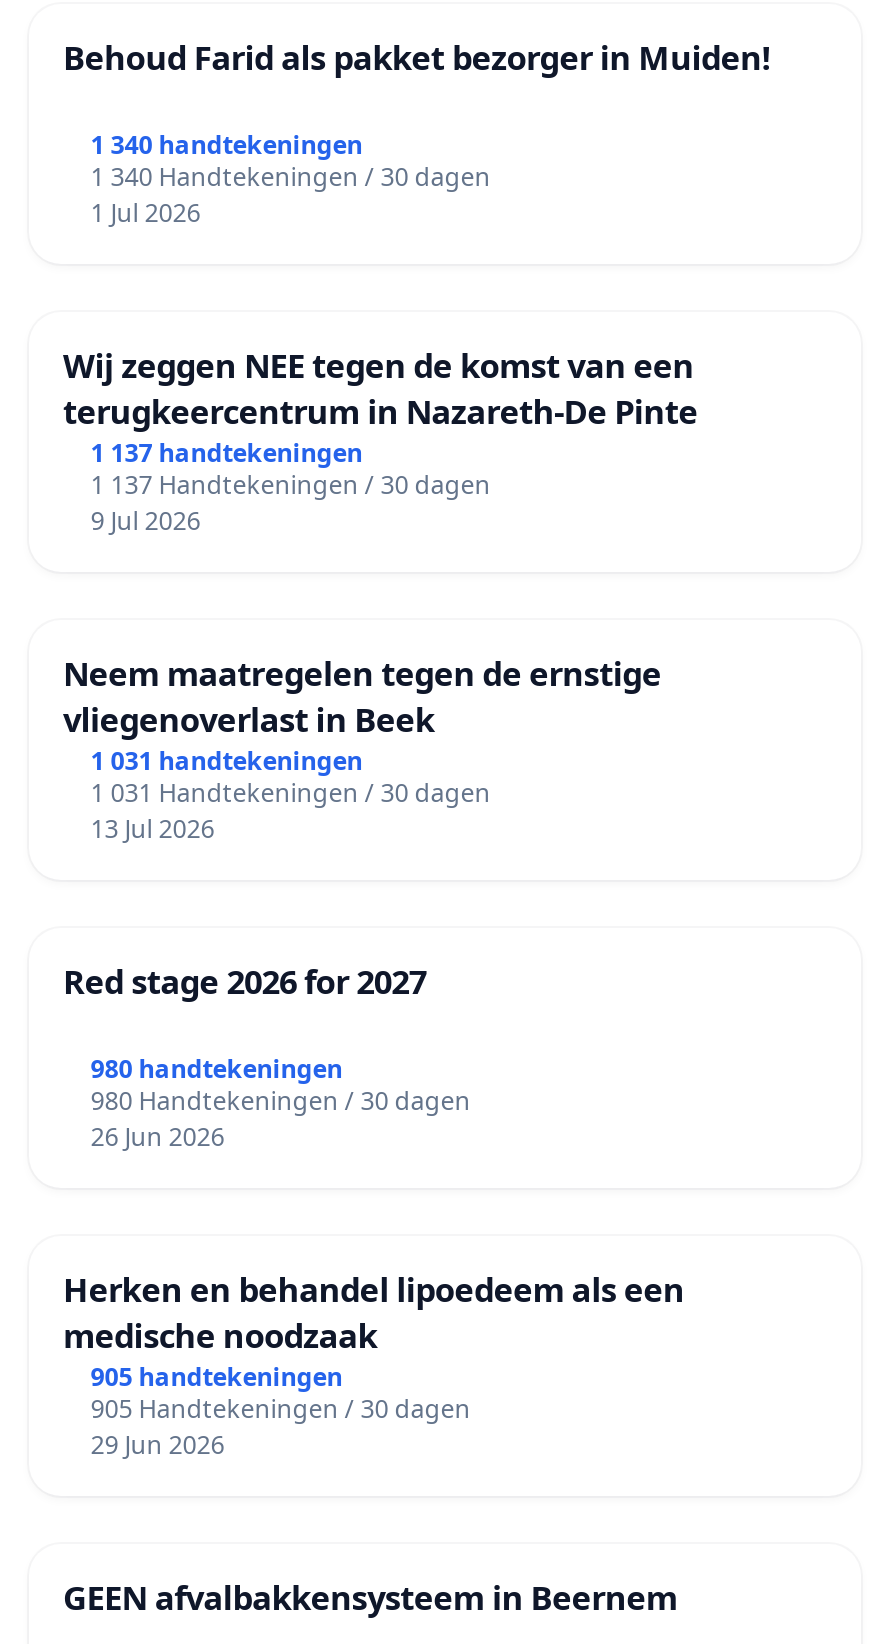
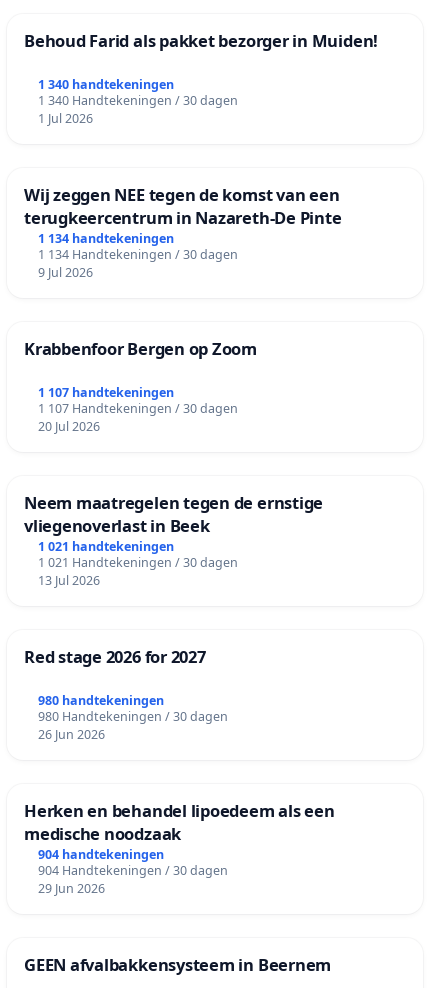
[91,436,363,470] 1 137 handtekeningen -> [38,230,174,247] 1 134 handtekeningen
[91,468,491,502] 1 137 Handtekeningen / 30 dagen -> [38,246,238,263] 1 134 Handtekeningen / 30 dagen
none -> [24,337,257,435] Krabbenfoor Bergen op Zoom | 1 107 handtekeningen | 1 107 Handtekeningen / 30 dagen | 20 Jul 2026
[91,744,363,778] 1 031 handtekeningen -> [38,538,174,555] 1 021 handtekeningen
[91,776,491,810] 1 031 Handtekeningen / 30 dagen -> [38,554,238,571] 1 021 Handtekeningen / 30 dagen
[91,1359,343,1393] 905 handtekeningen -> [38,845,164,862] 904 handtekeningen
[91,1391,471,1425] 905 Handtekeningen / 30 dagen -> [38,861,228,878] 904 Handtekeningen / 30 dagen

